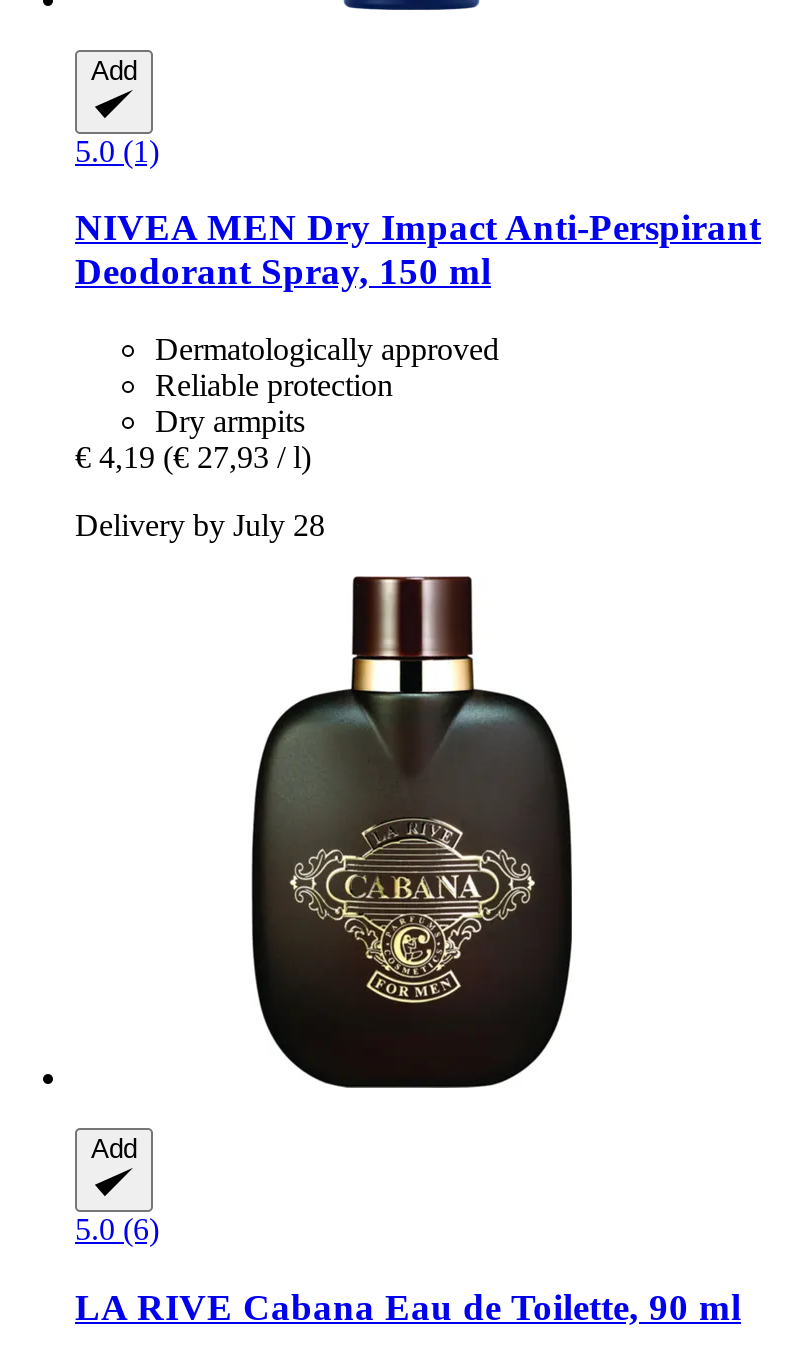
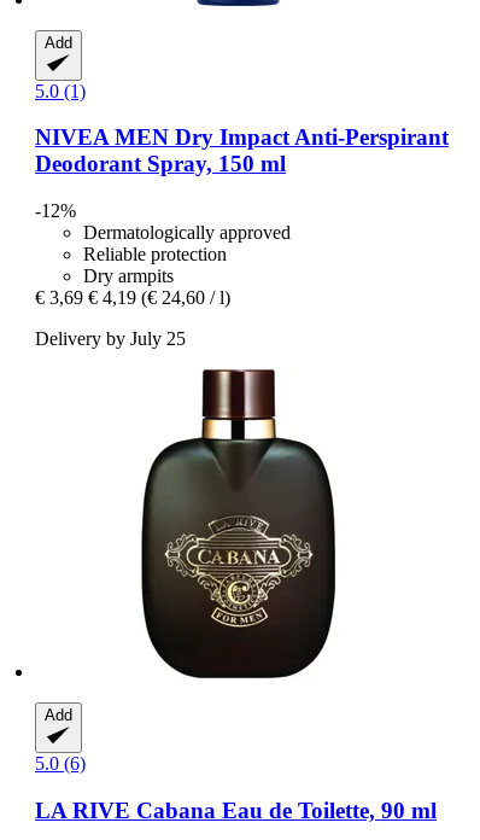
none -> [35,200,76,221] -12%
[75,440,311,474] € 4,19 (€ 27,93 / l) -> [35,287,230,308] € 3,69 € 4,19 (€ 24,60 / l)
[75,508,325,542] Delivery by July 28 -> [35,328,186,349] Delivery by July 25

